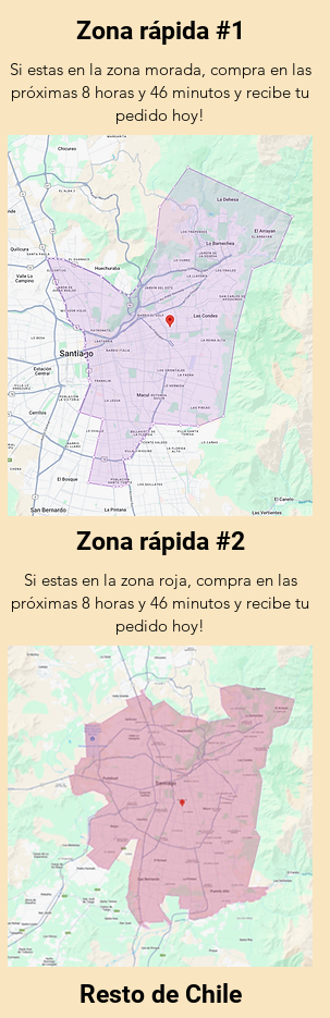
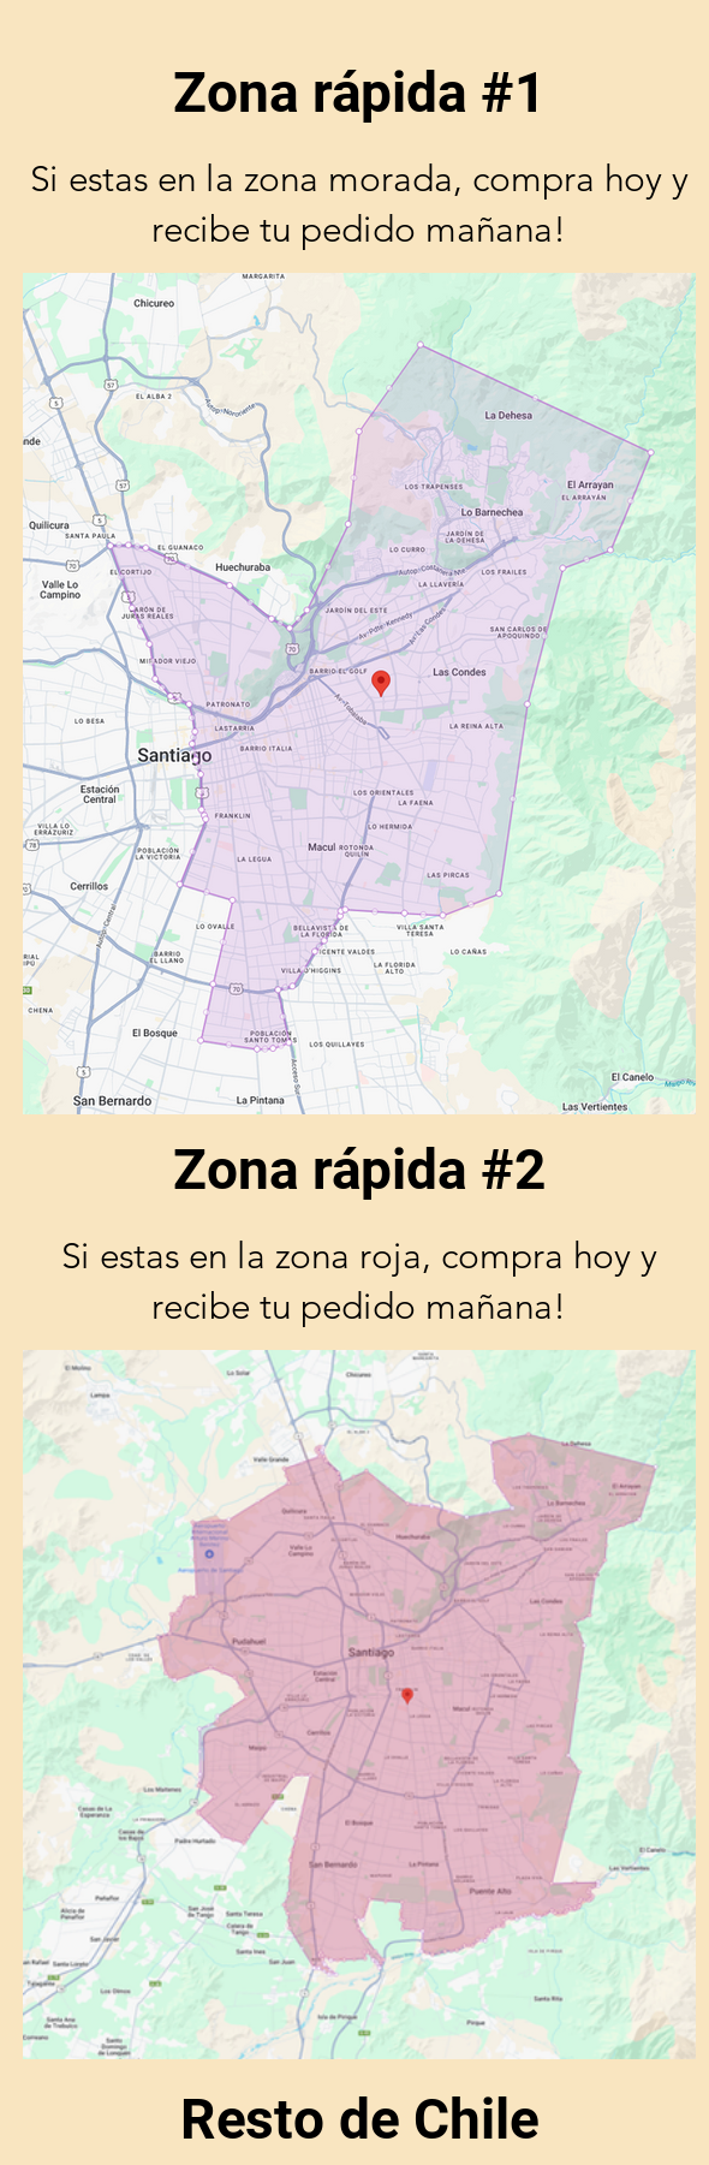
[9,59,311,125] Si estas en la zona morada, compra en las | próximas 8 horas y 46 minutos y recibe tu | pedido hoy! -> [30,155,689,251] Si estas en la zona morada, compra hoy y | recibe tu pedido mañana!
[11,569,309,636] Si estas en la zona roja, compra en las | próximas 8 horas y 46 minutos y recibe tu | pedido hoy! -> [61,1232,657,1328] Si estas en la zona roja, compra hoy y | recibe tu pedido mañana!

